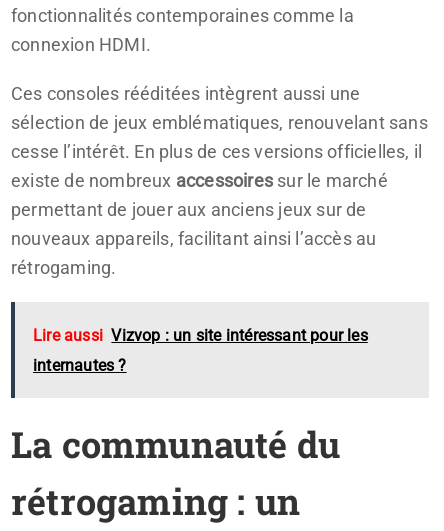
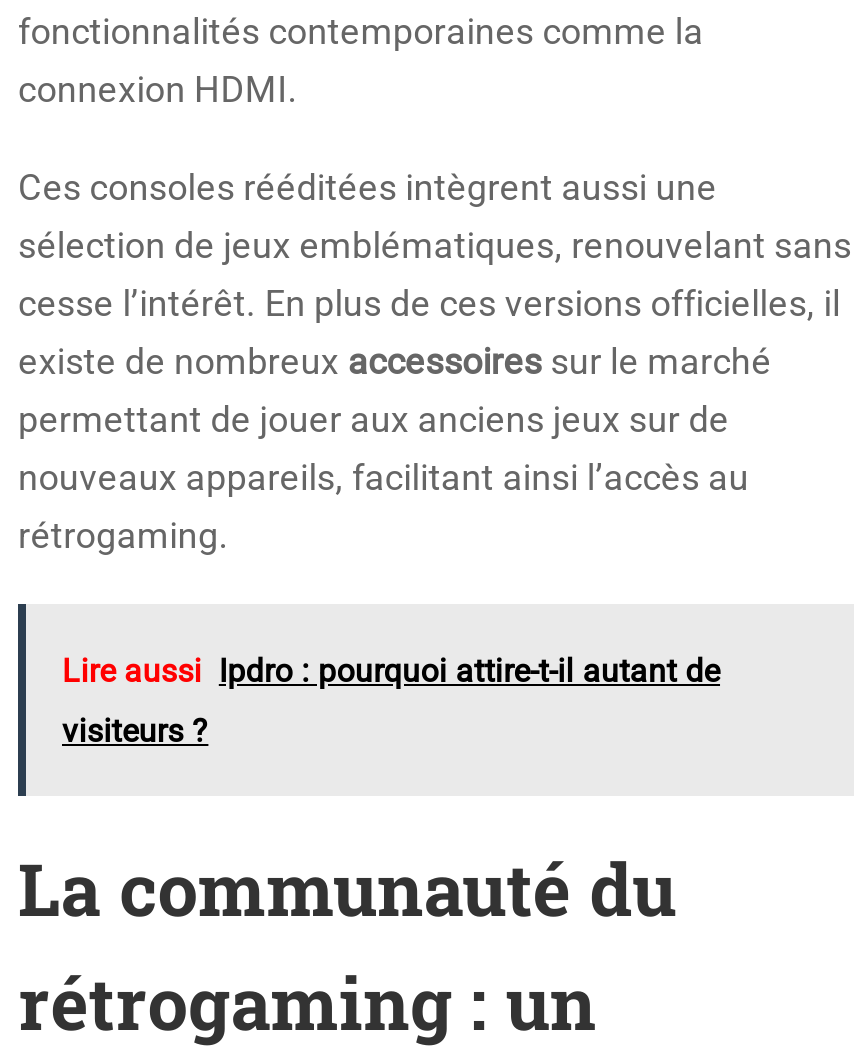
[33,326,368,345] Lire aussi Vizvop : un site intéressant pour les -> [62,652,720,690] Lire aussi Ipdro : pourquoi attire-t-il autant de
[33,356,127,375] internautes ? -> [62,712,208,750] visiteurs ?

